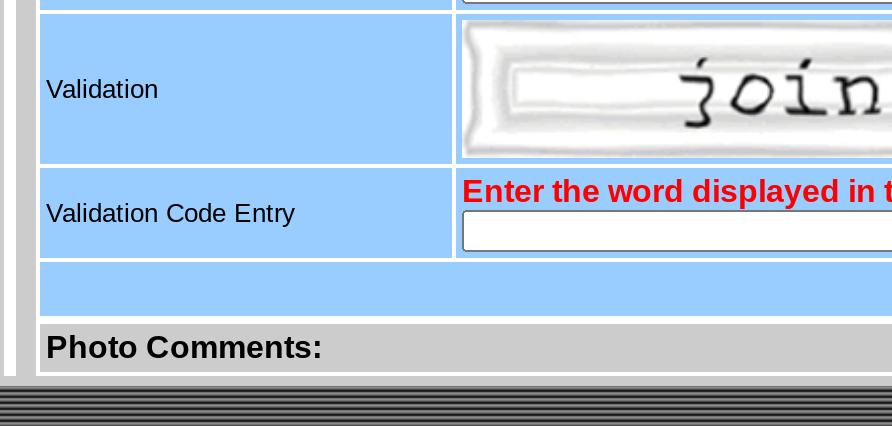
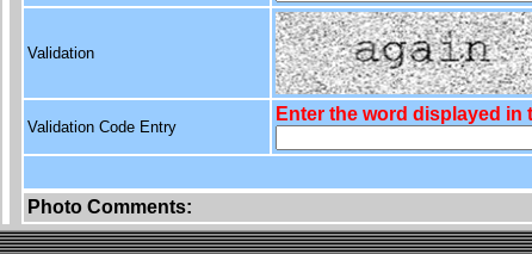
[462,20,886,158] [image] -> [274,12,528,94] [image]

